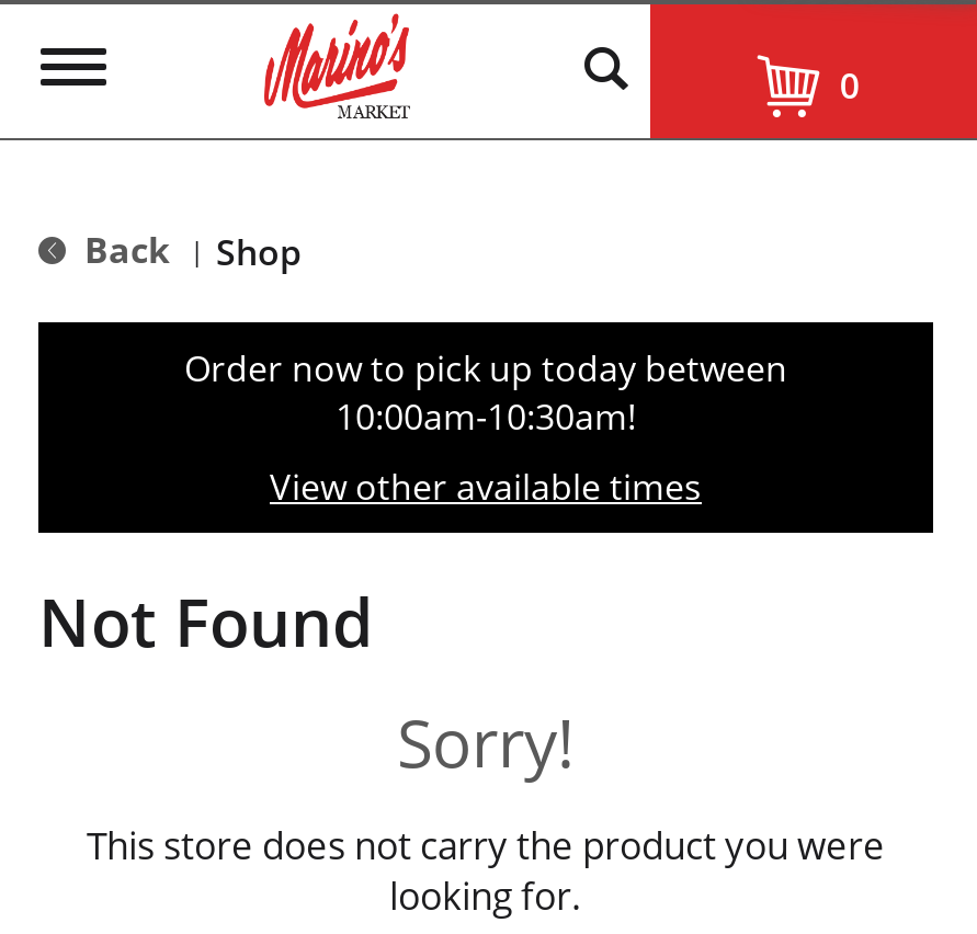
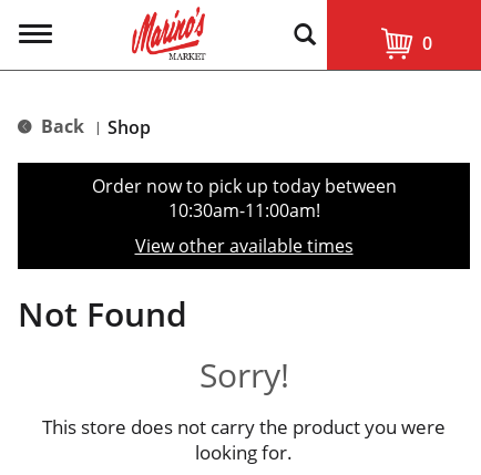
[336,392,636,441] 10:00am-10:30am! -> [168,198,320,223] 10:30am-11:00am!

